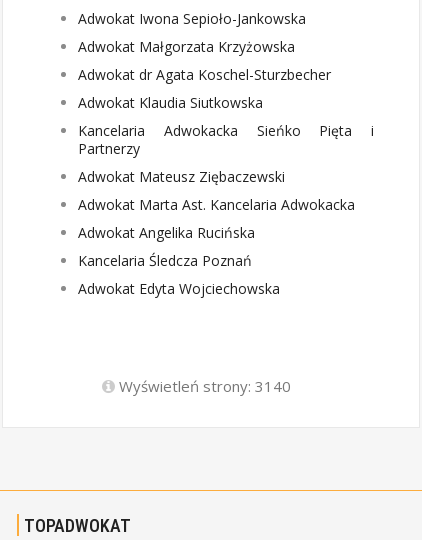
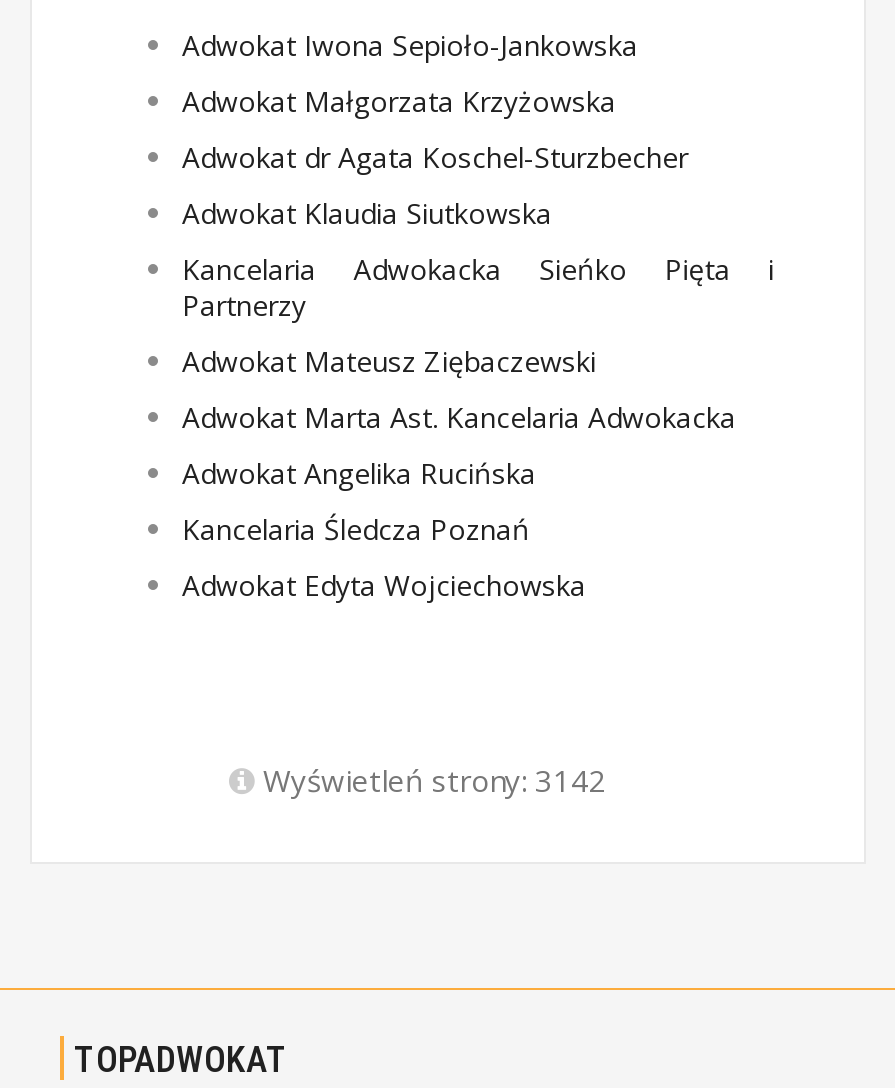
[114,376,290,396] Wyświetleń strony: 3140 -> [255,761,607,801] Wyświetleń strony: 3142

